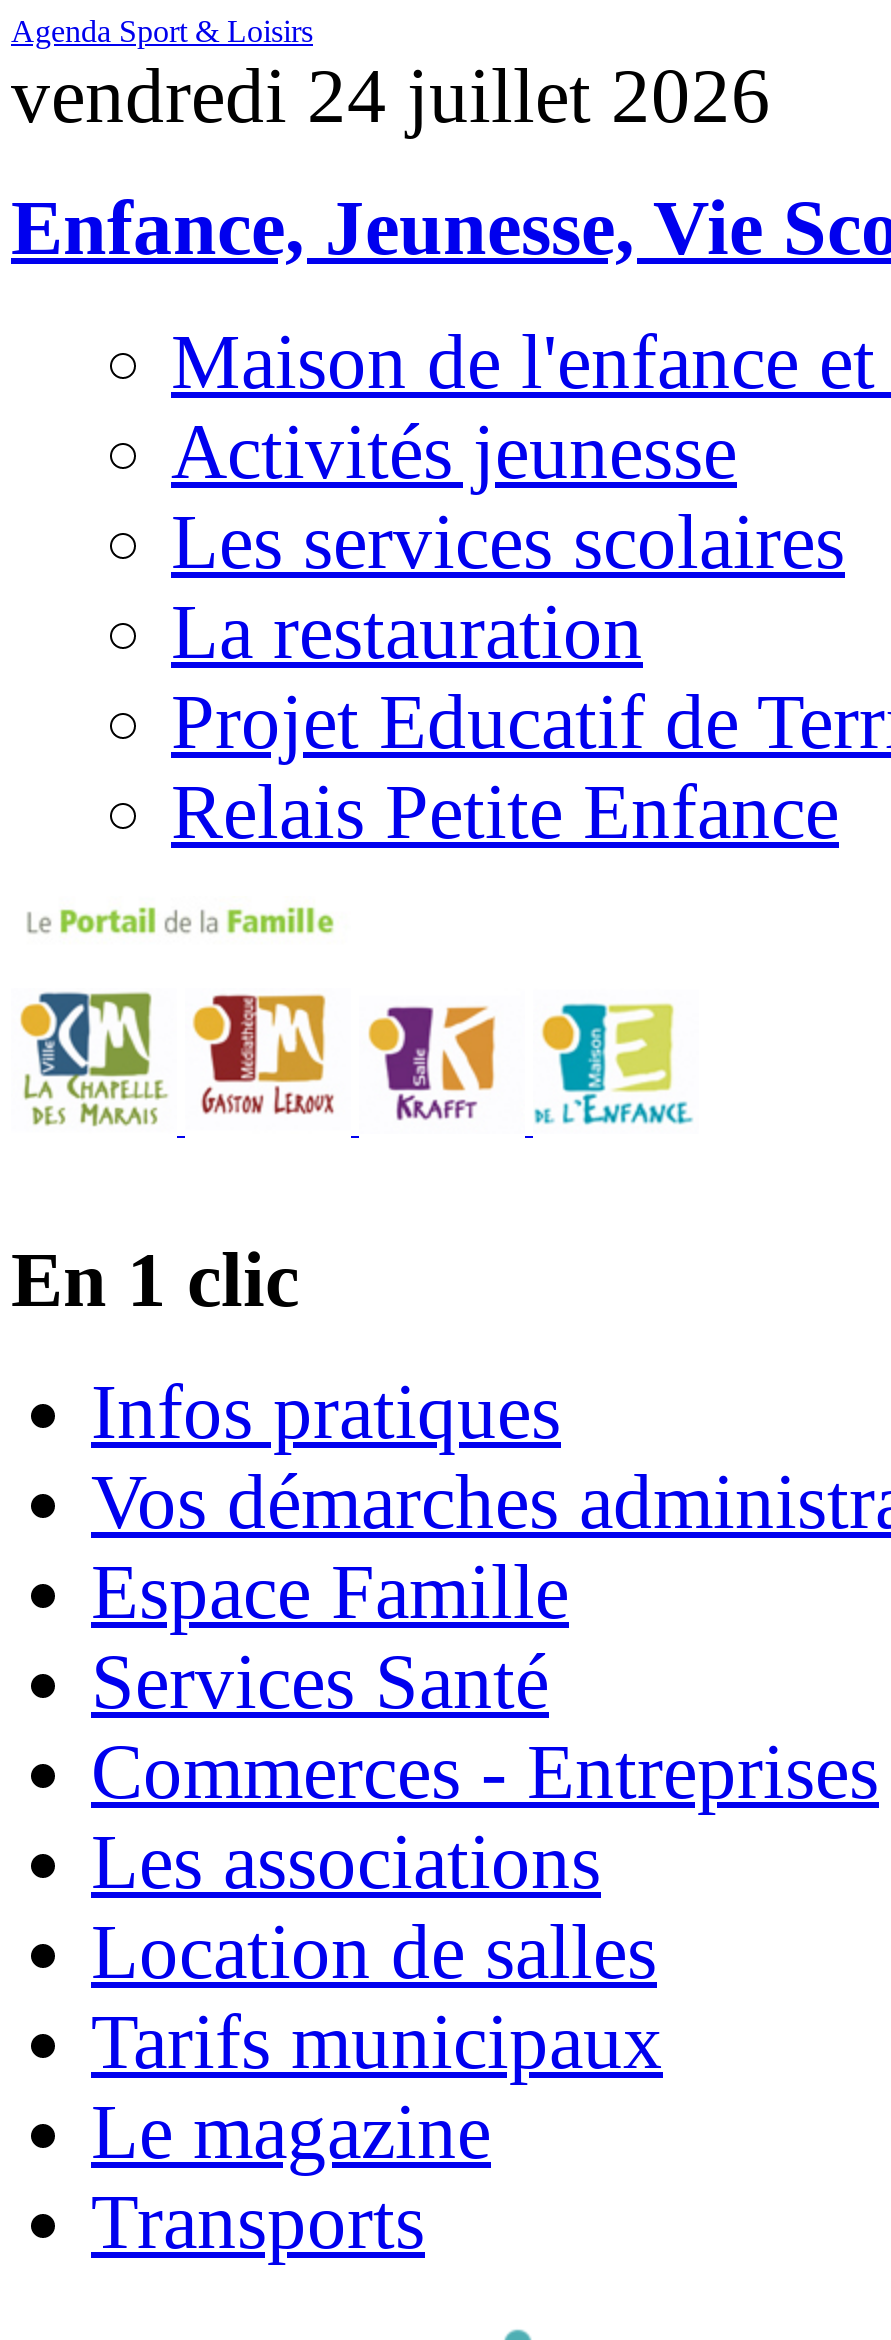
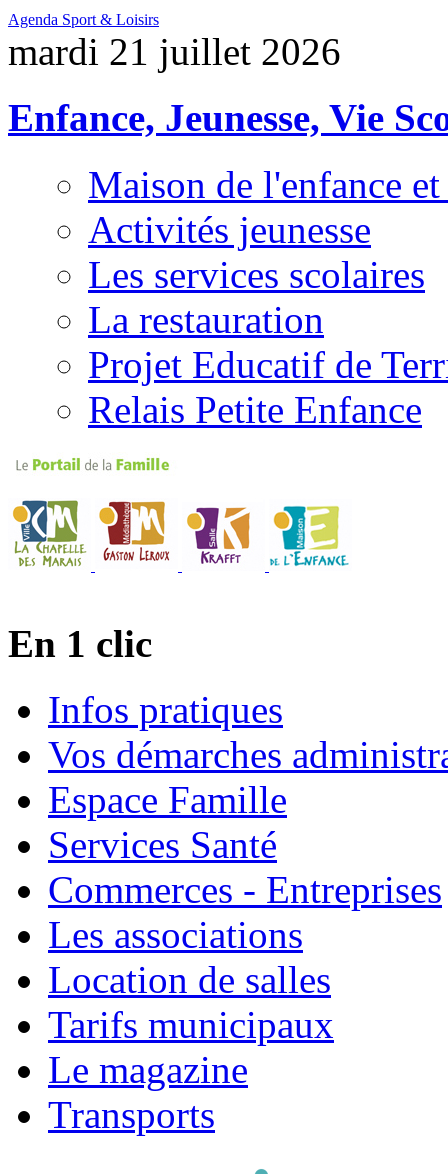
[11,52,771,138] vendredi 24 juillet 2026 -> [8,30,341,73] mardi 21 juillet 2026

